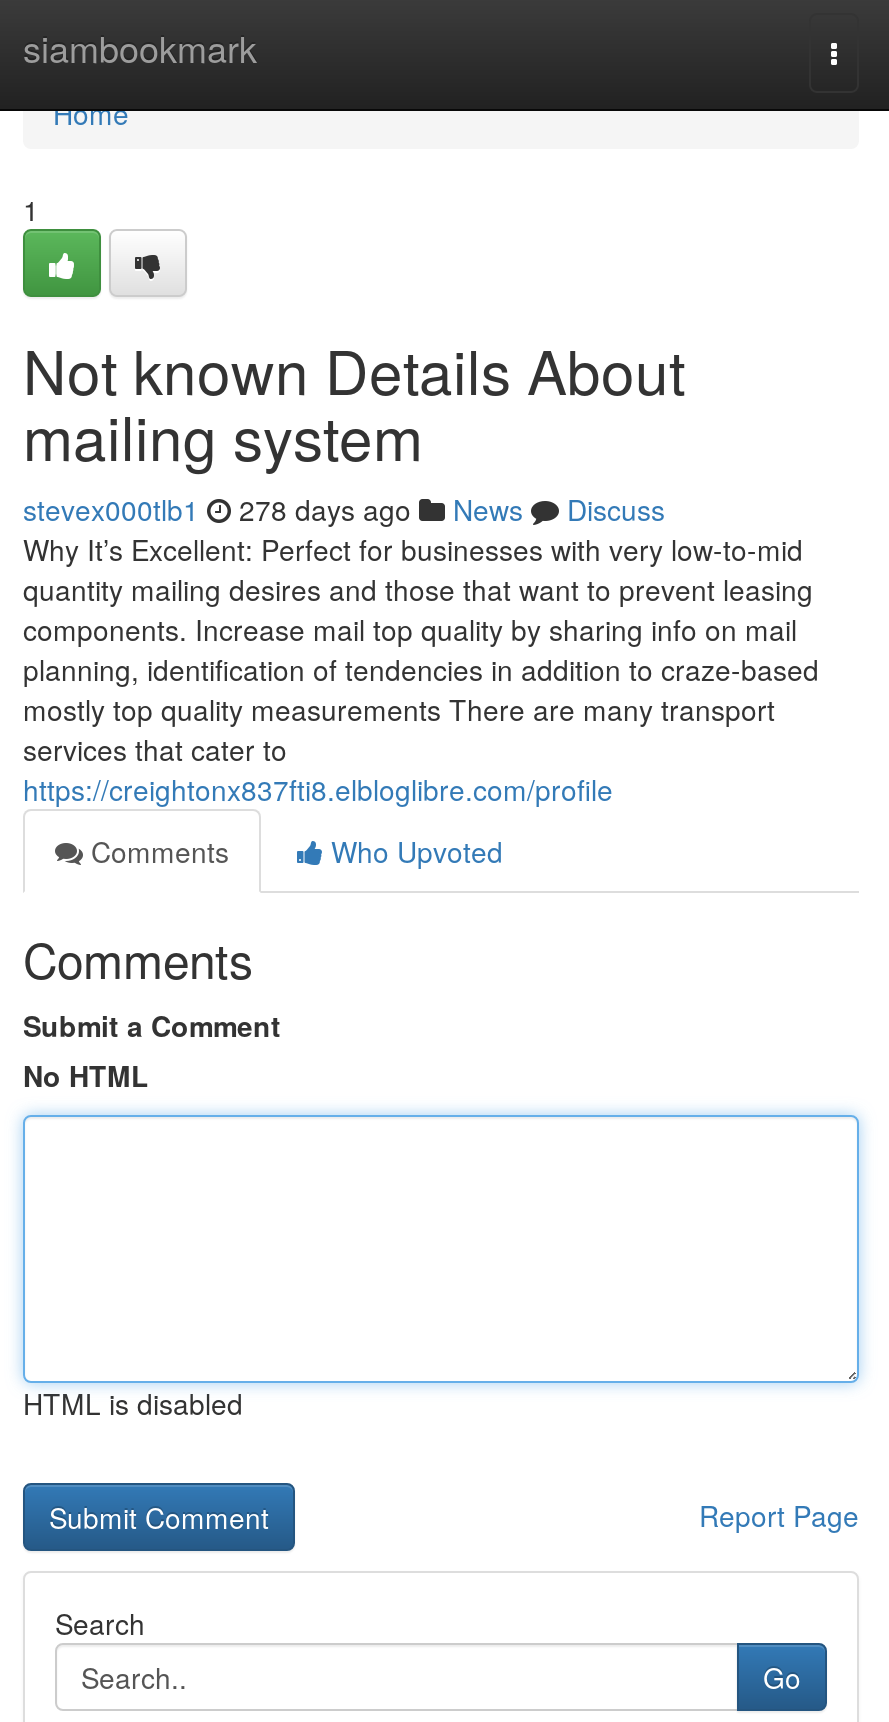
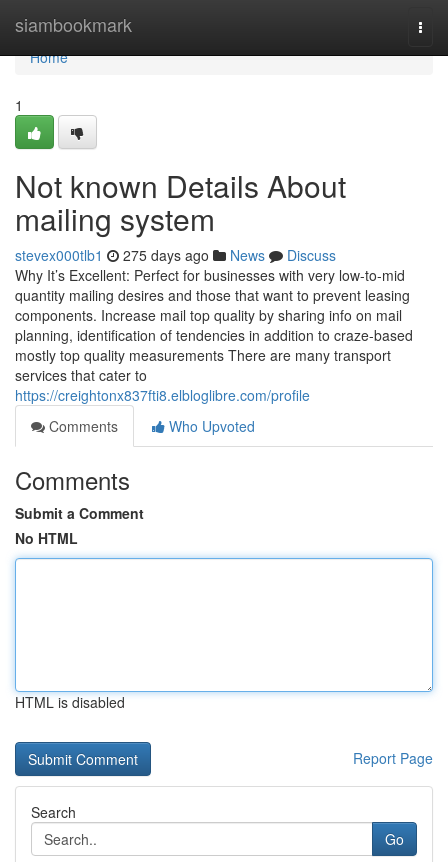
[23,489,665,529] stevex000tlb1 278 days ago News Discuss -> [15,245,336,265] stevex000tlb1 275 days ago News Discuss

